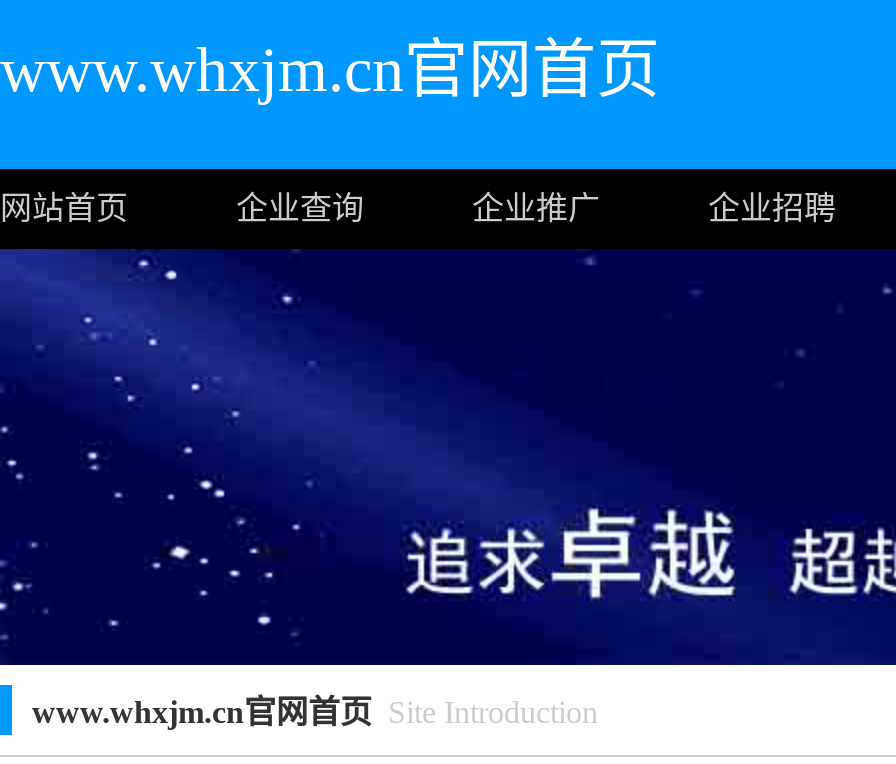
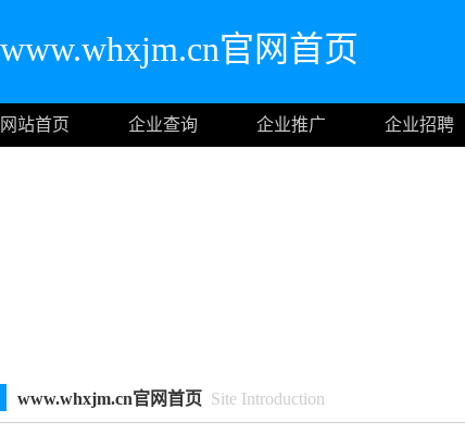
[6,249,890,667] [image] -> none

